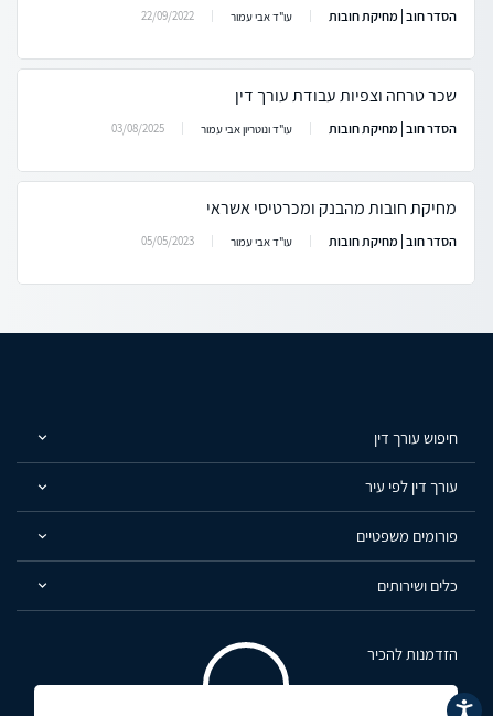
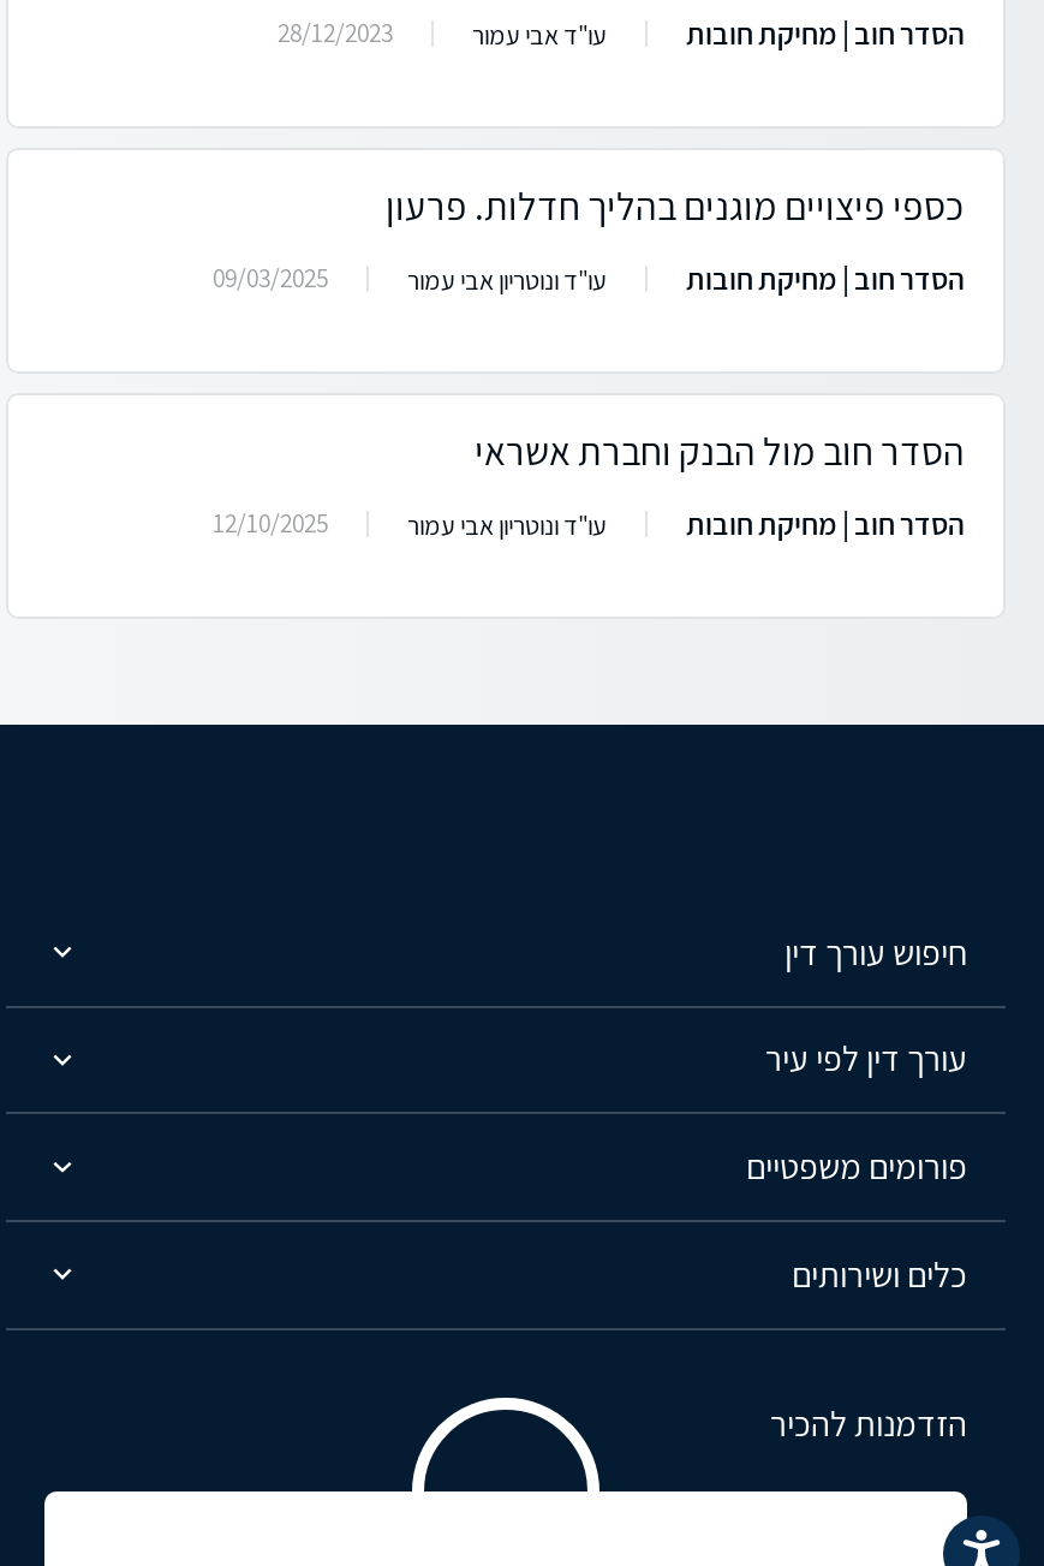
[141,8,194,23] 22/09/2022 -> [278,16,393,49] 28/12/2023
[235,84,457,107] שכר טרחה וצפיות עבודת עורך דין -> [386,181,965,232] כספי פיצויים מוגנים בהליך חדלות. פרעון
[111,120,164,136] 03/08/2025 -> [213,261,328,294] 09/03/2025
[206,196,457,220] מחיקת חובות מהבנק ומכרטיסי אשראי -> [475,427,965,477] הסדר חוב מול הבנק וחברת אשראי
[141,233,292,249] עו"ד אבי עמור | 05/05/2023 -> [213,506,607,542] עו"ד ונוטריון אבי עמור | 12/10/2025

